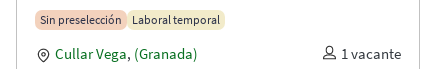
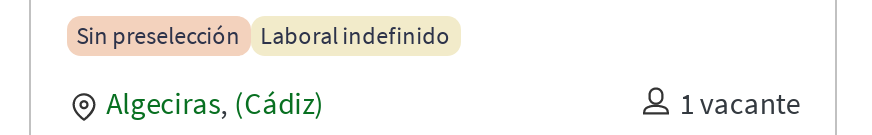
[132,12,220,27] Laboral temporal -> [260,21,450,51] Laboral indefinido
[55,44,198,63] Cullar Vega, (Granada) -> [106,85,324,123] Algeciras, (Cádiz)

